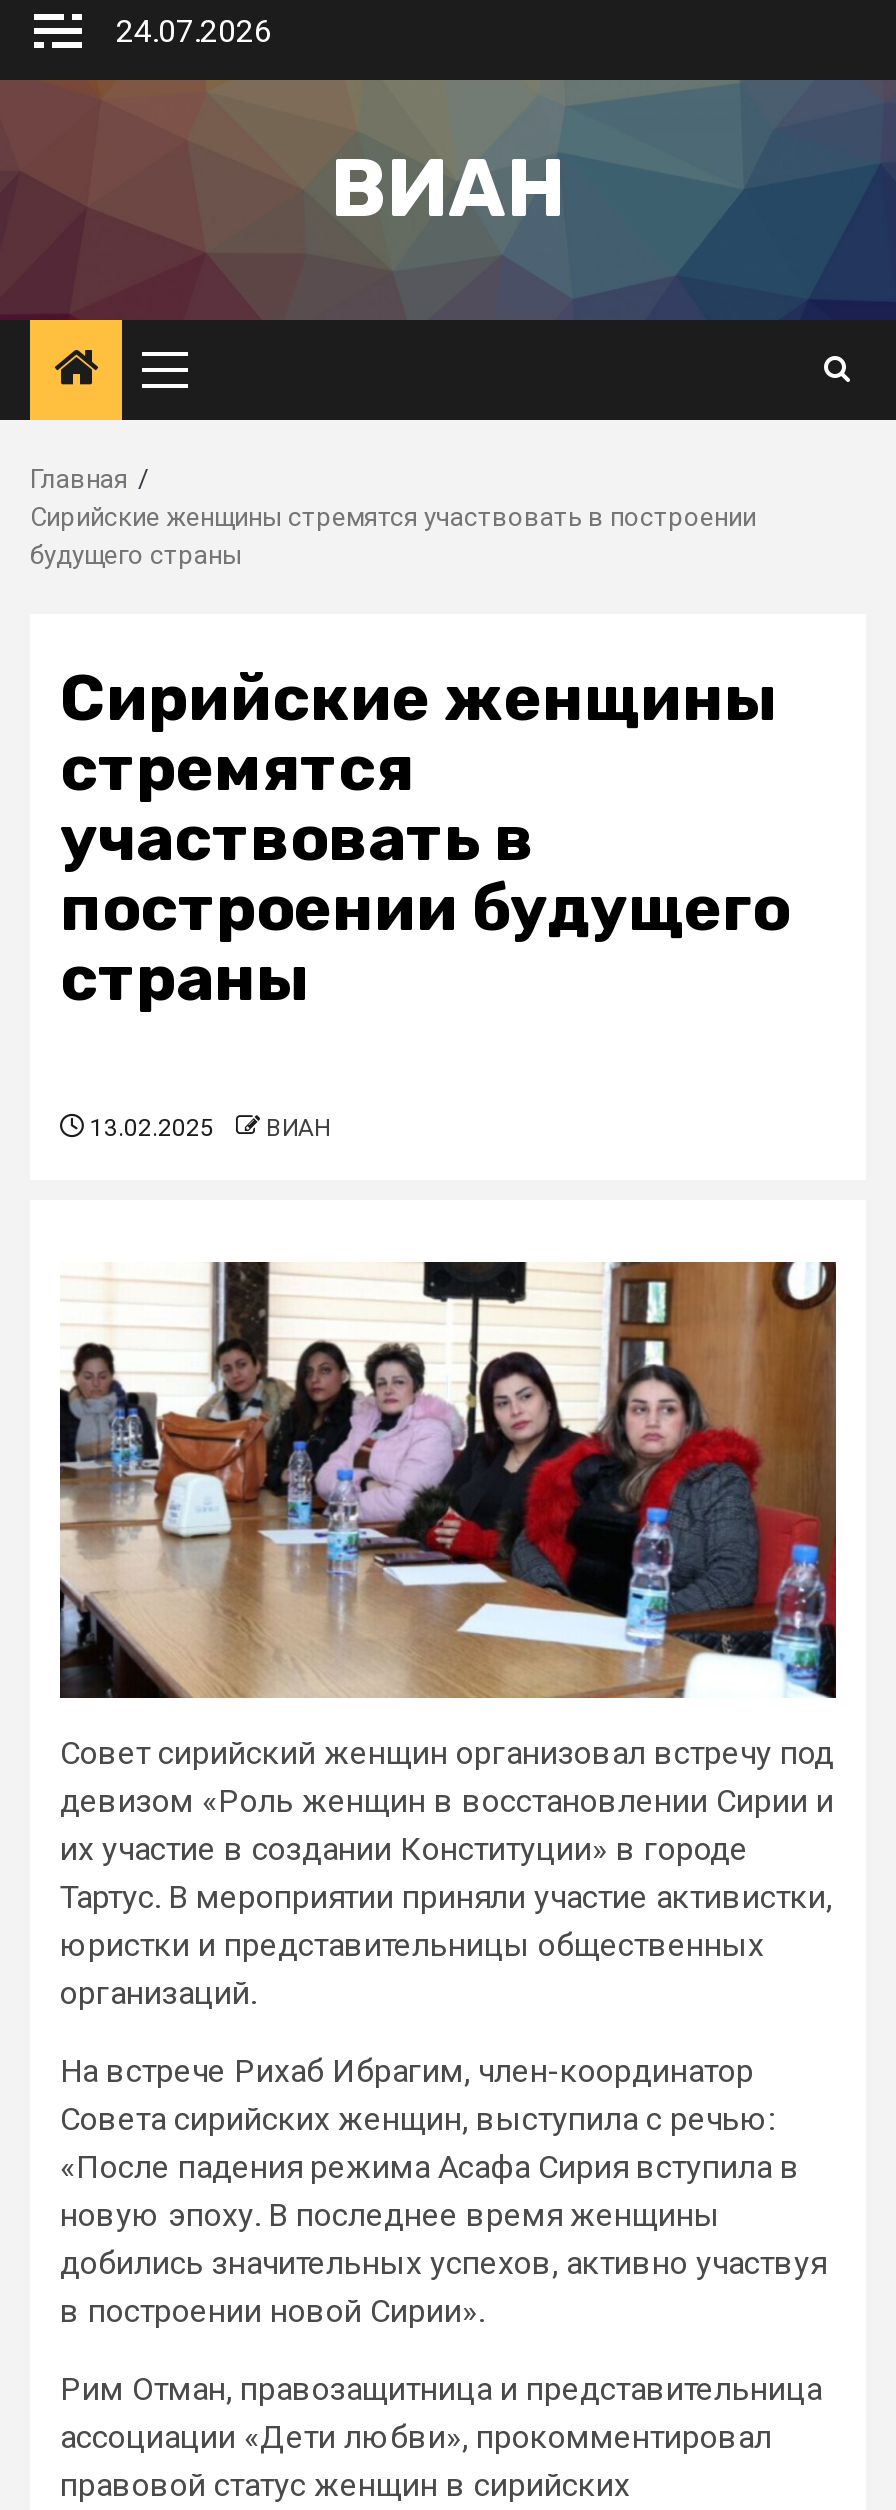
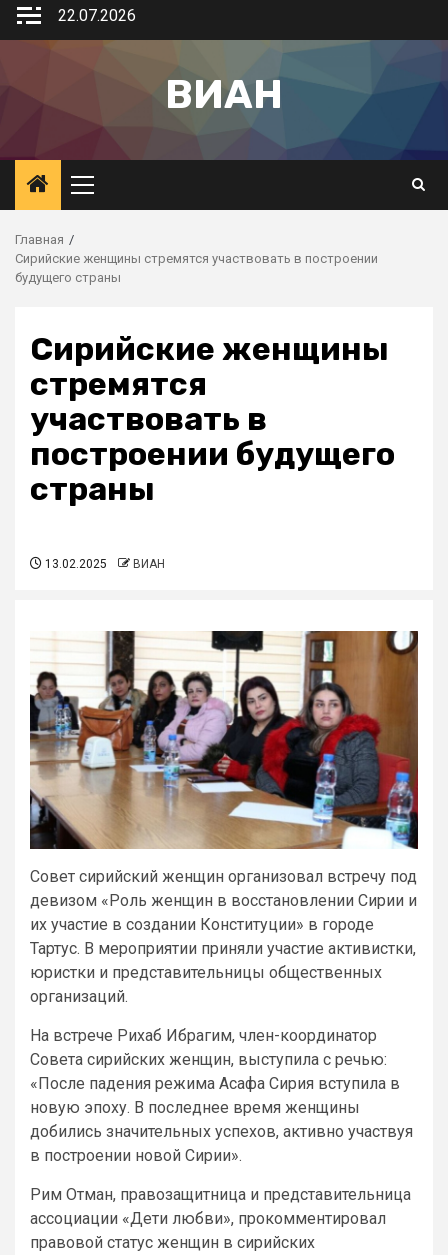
[116,12,272,50] 24.07.2026 -> [58,6,136,25] 22.07.2026

